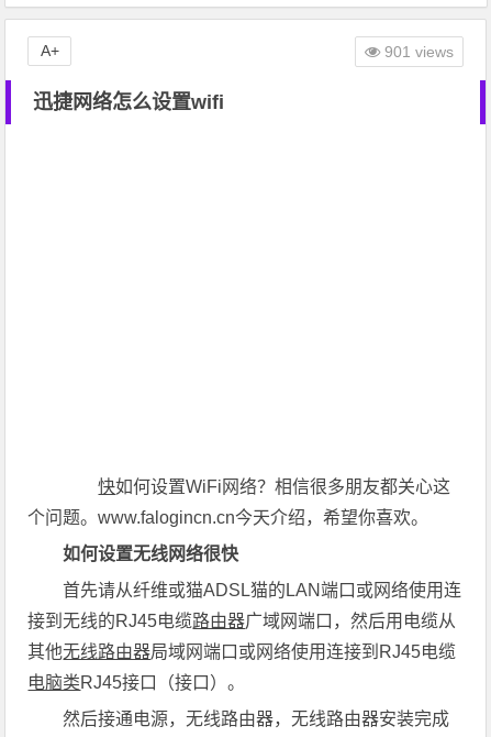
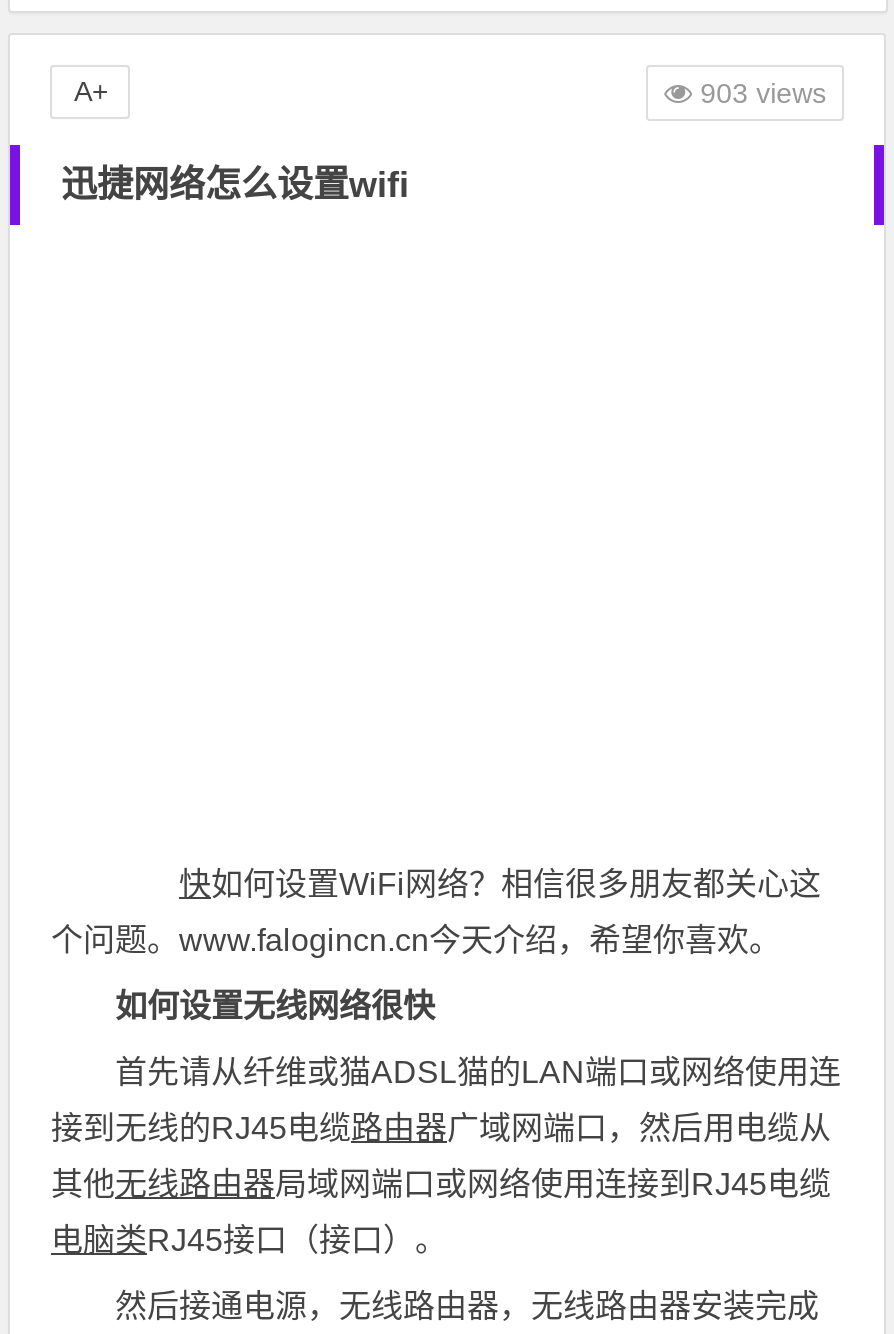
[380,43,454,61] 901 views -> [692,77,826,109] 903 views

